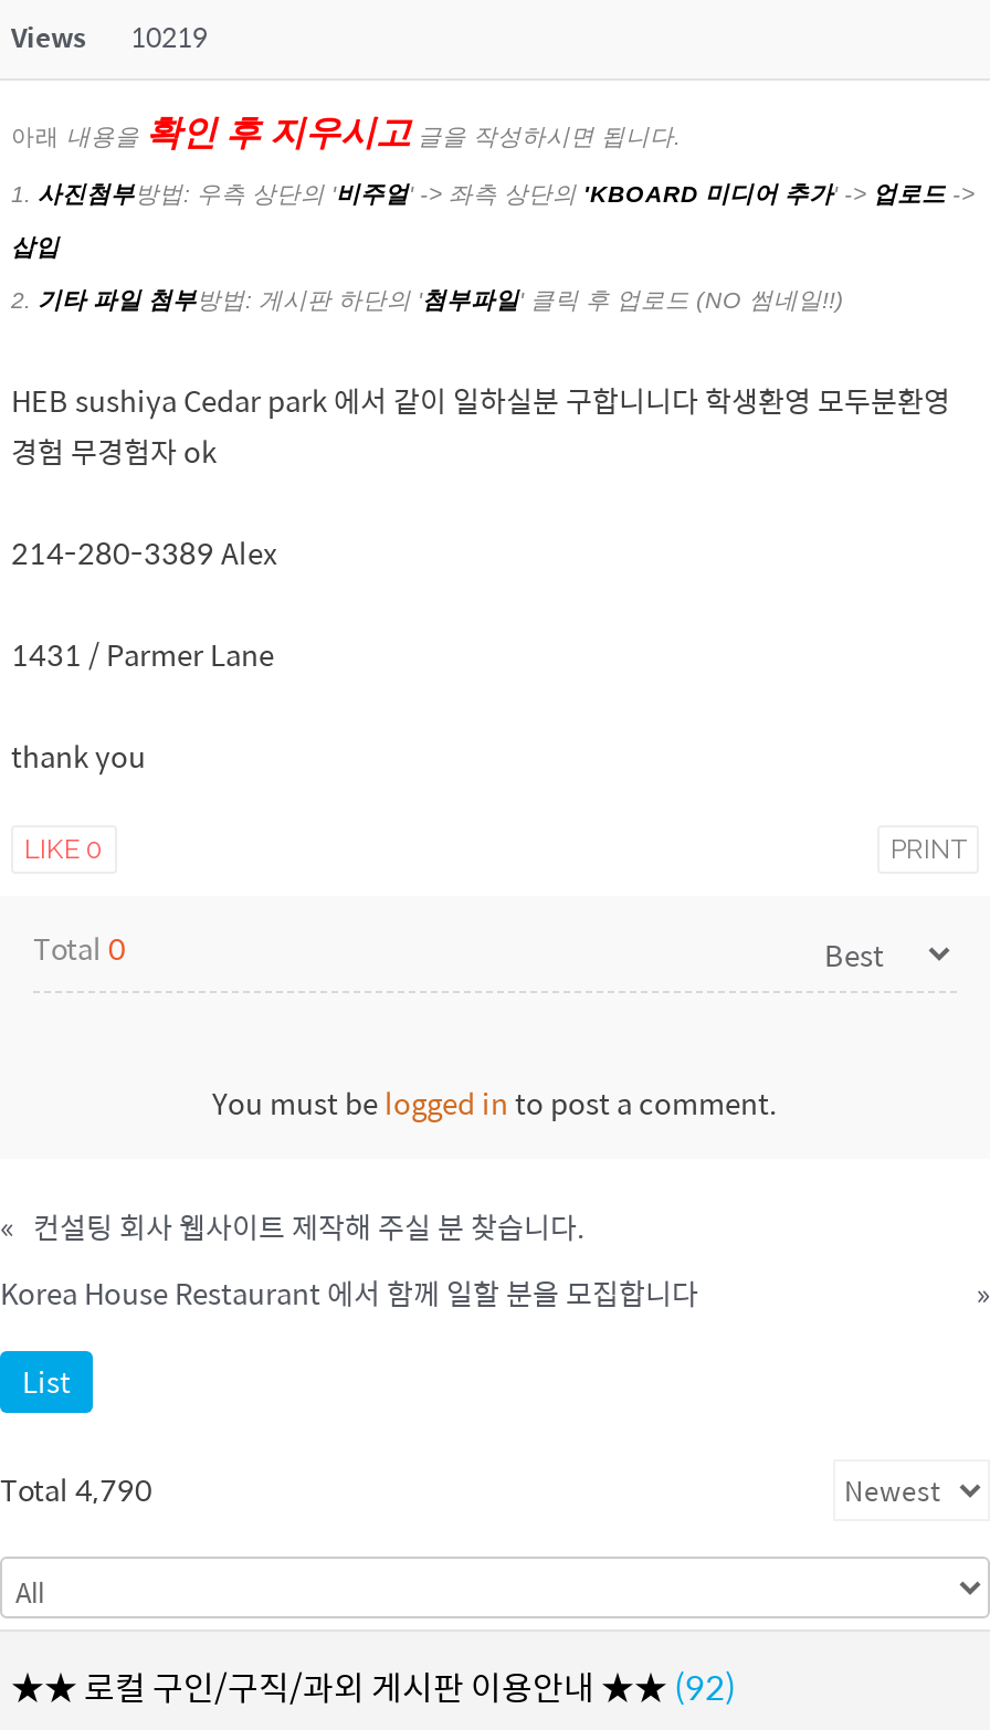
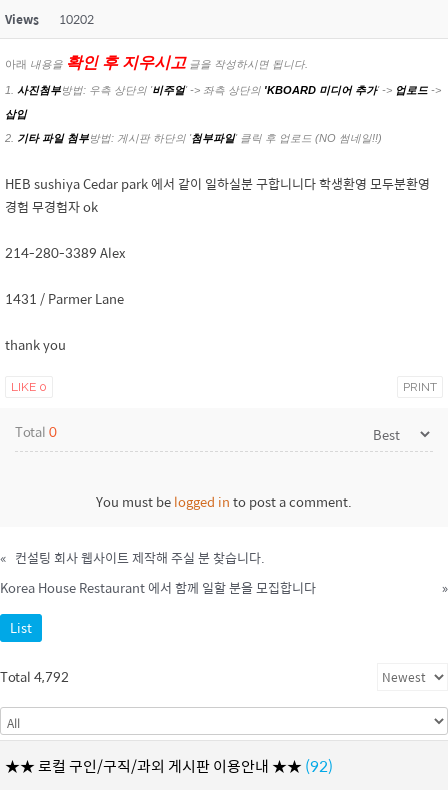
[11,17,208,56] Views 10219 -> [5,10,94,28] Views 10202
[0,1465,152,1512] Total 4,790 -> [0,666,69,687] Total 4,792

